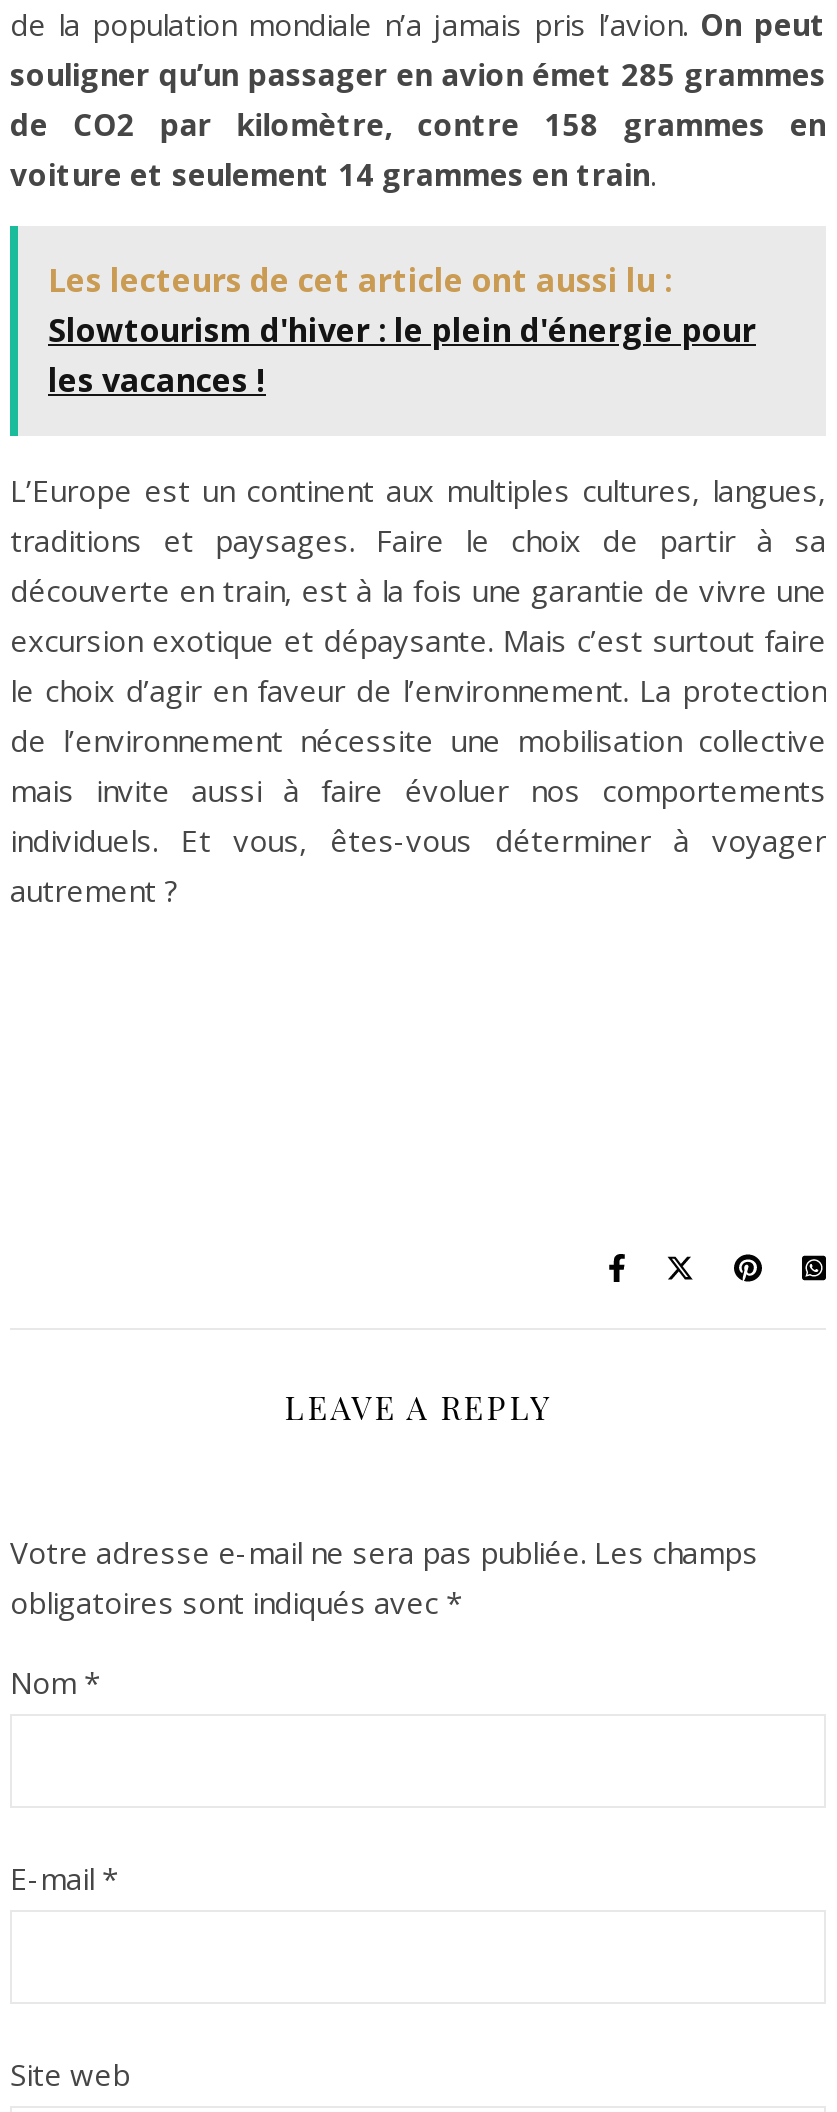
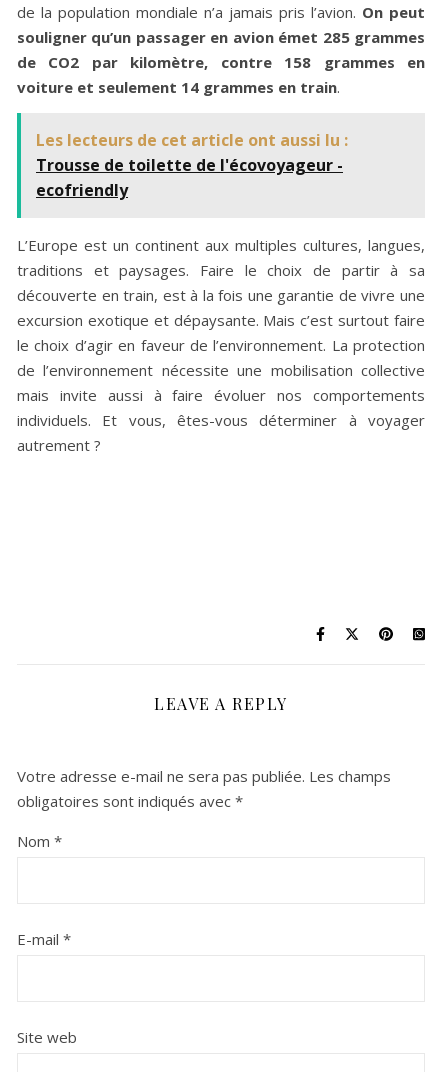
[48,308,756,402] Slowtourism d'hiver : le plein d'énergie pour | les vacances ! -> [36,154,343,201] Trousse de toilette de l'écovoyageur - | ecofriendly

